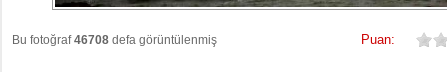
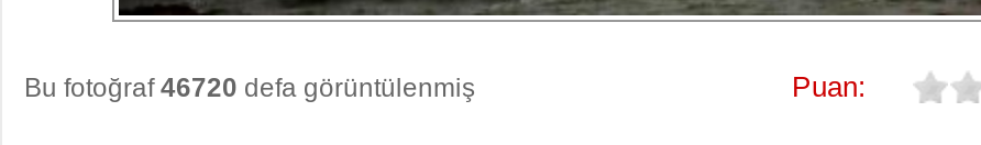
[12,33,217,47] Bu fotoğraf 46708 defa görüntülenmiş -> [24,72,475,103] Bu fotoğraf 46720 defa görüntülenmiş

